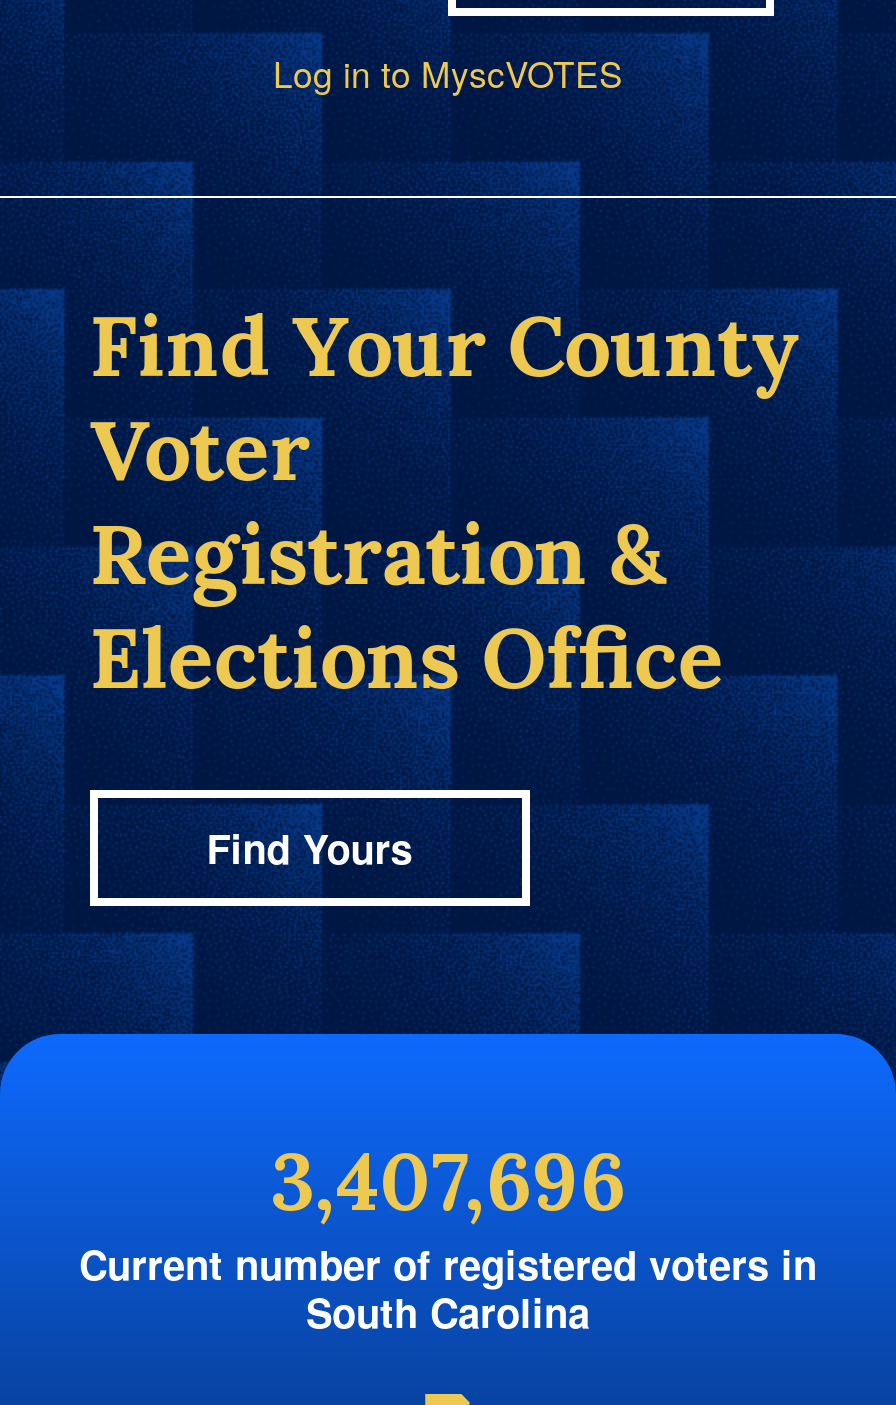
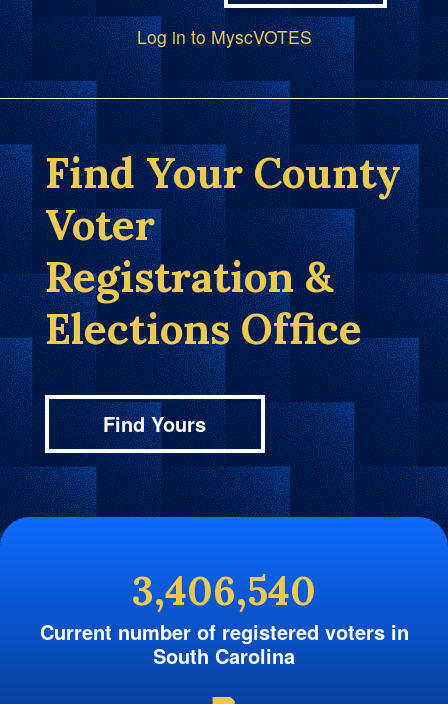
[270,1129,626,1231] 3,407,696 -> [132,565,316,616] 3,406,540

